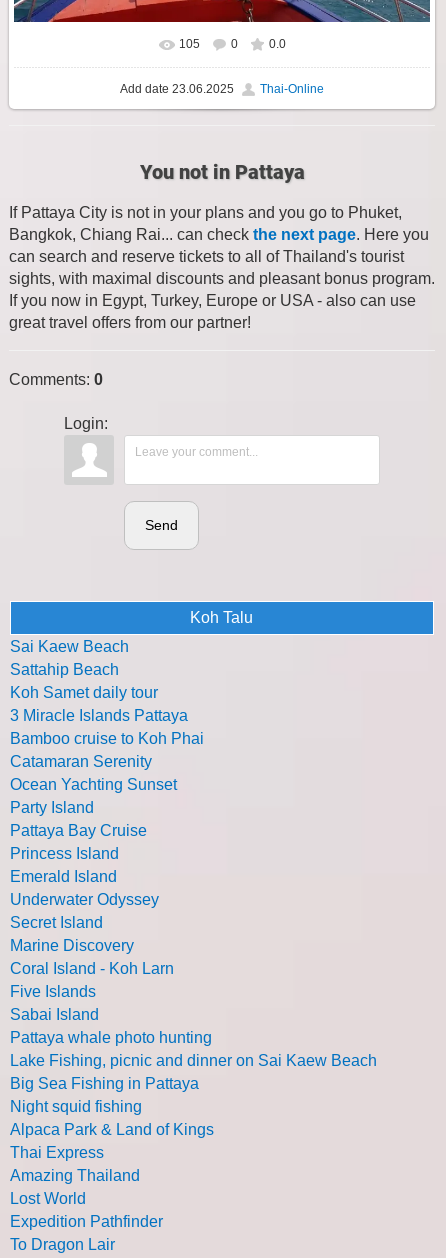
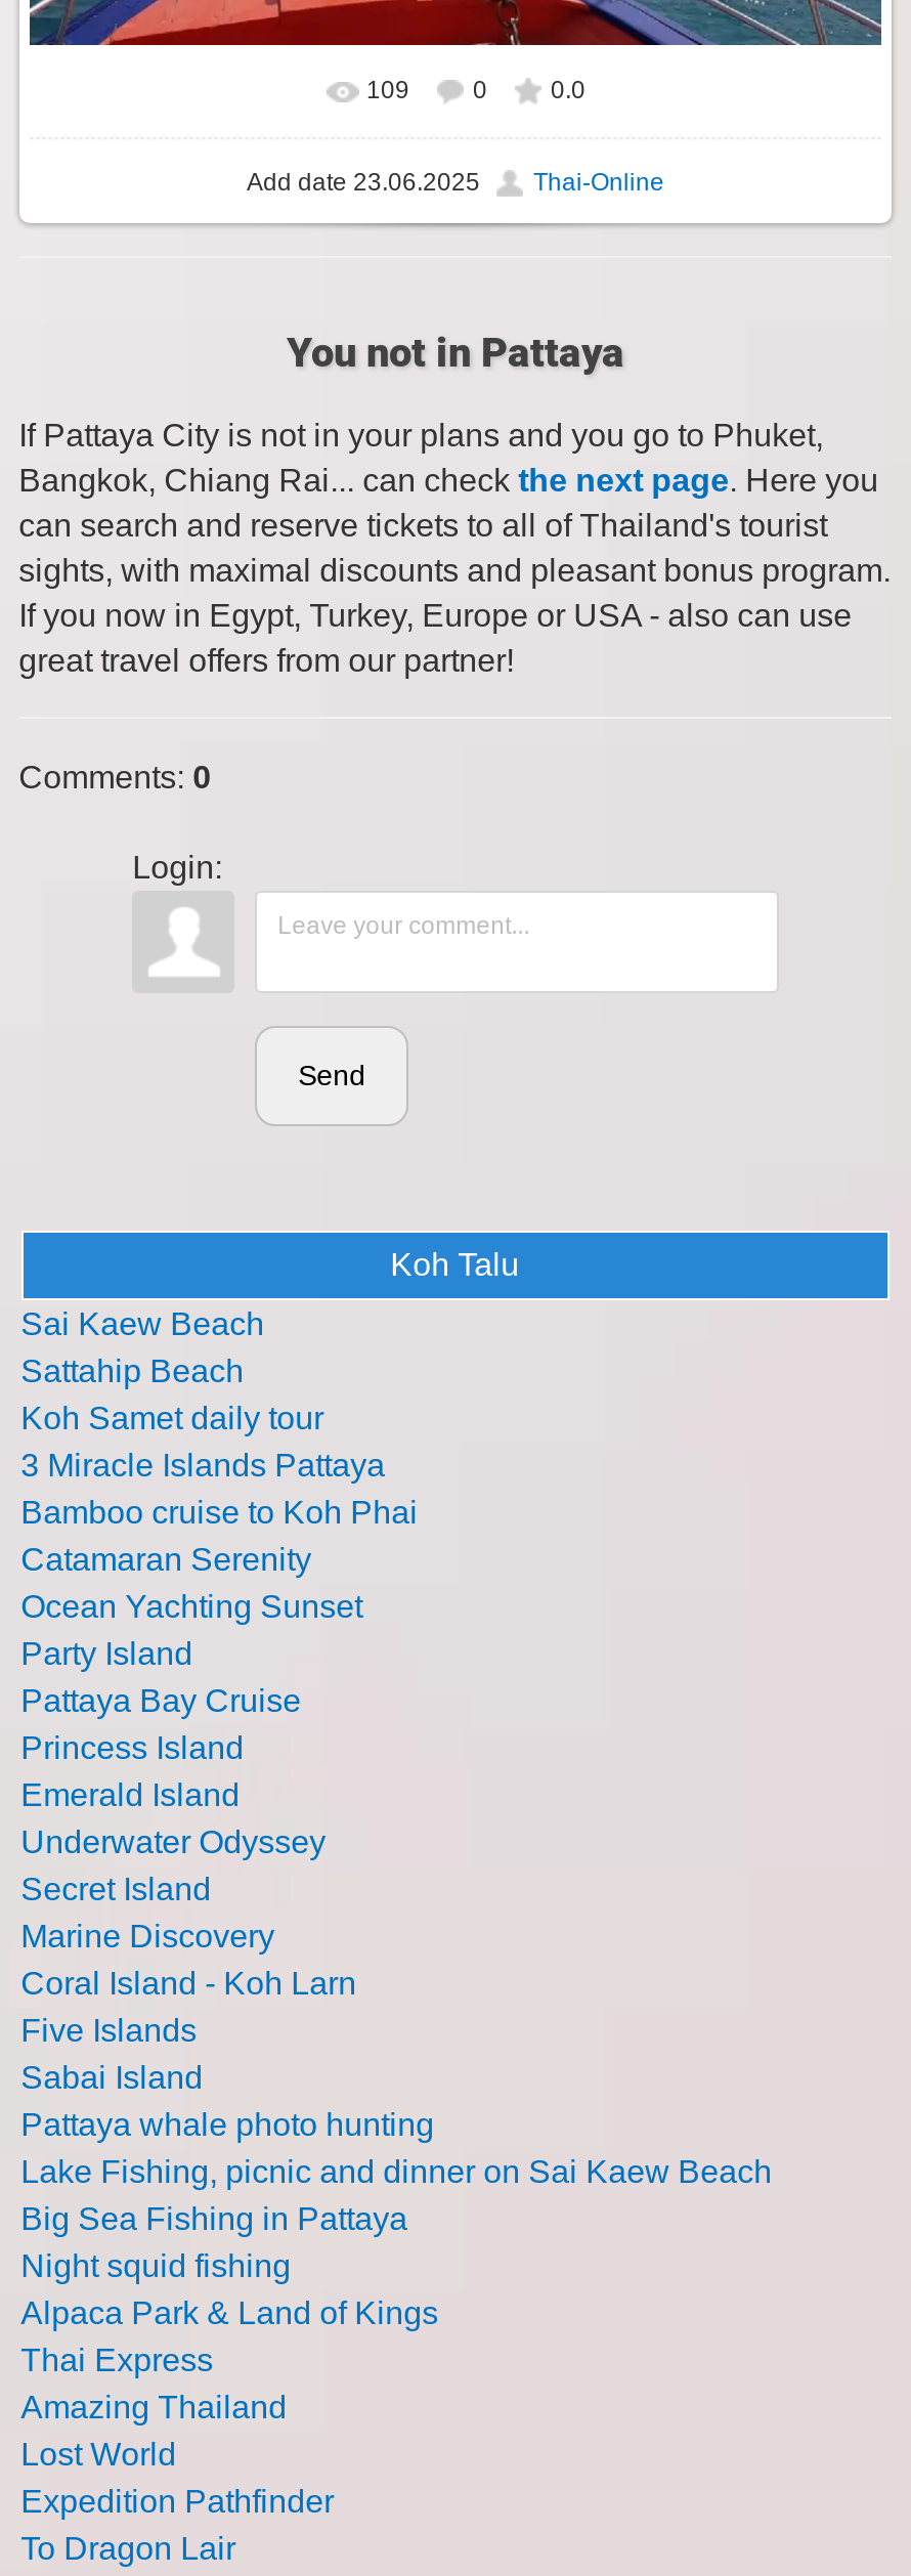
[178,37,199,51] 105 -> [366,76,409,105] 109

